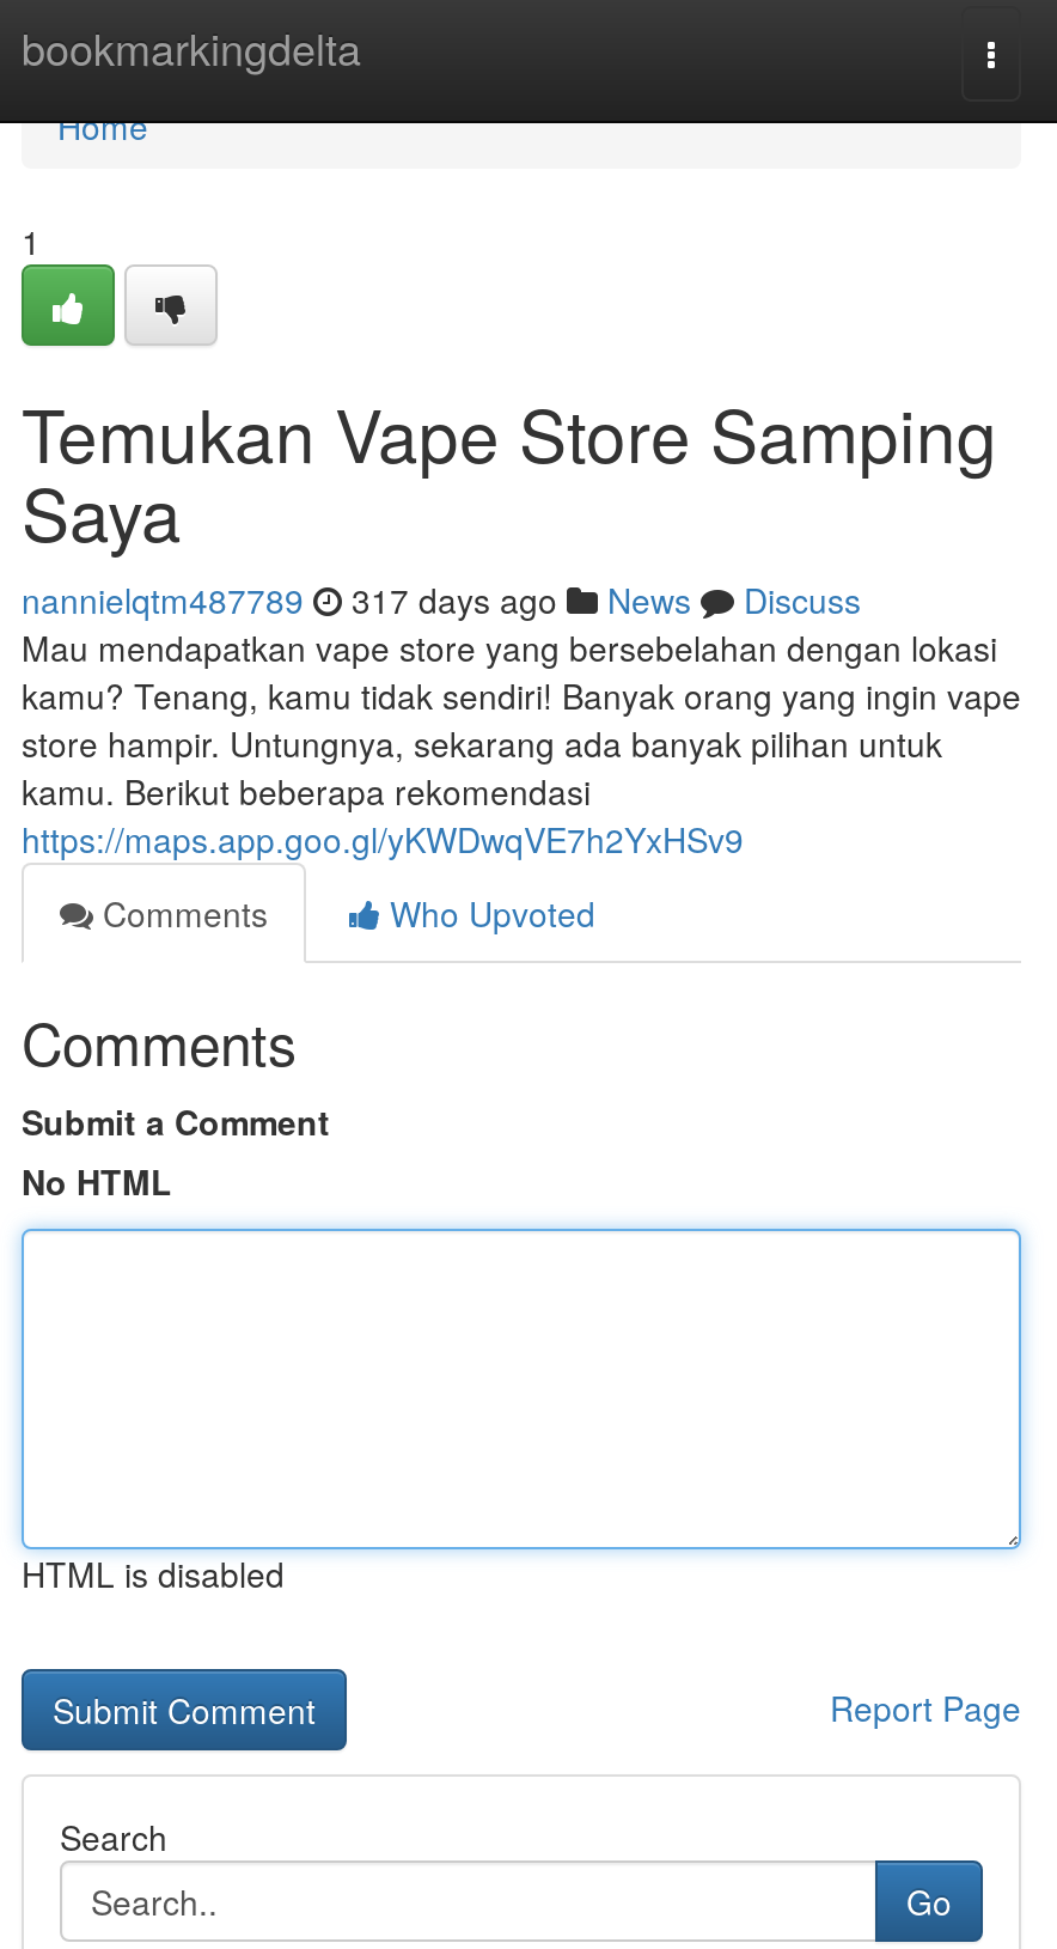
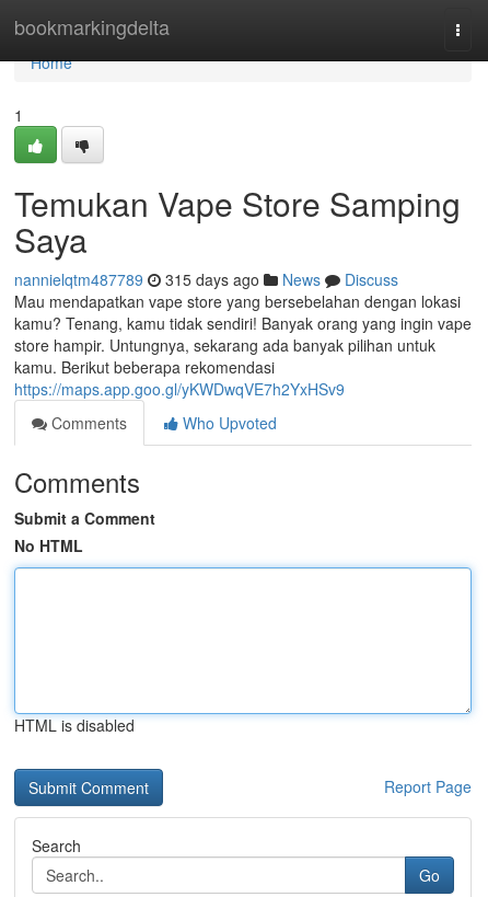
[22,575,861,623] nannielqtm487789 317 days ago News Discuss -> [14,268,398,290] nannielqtm487789 315 days ago News Discuss

